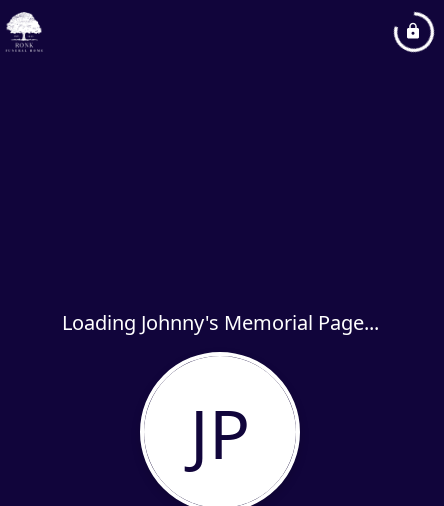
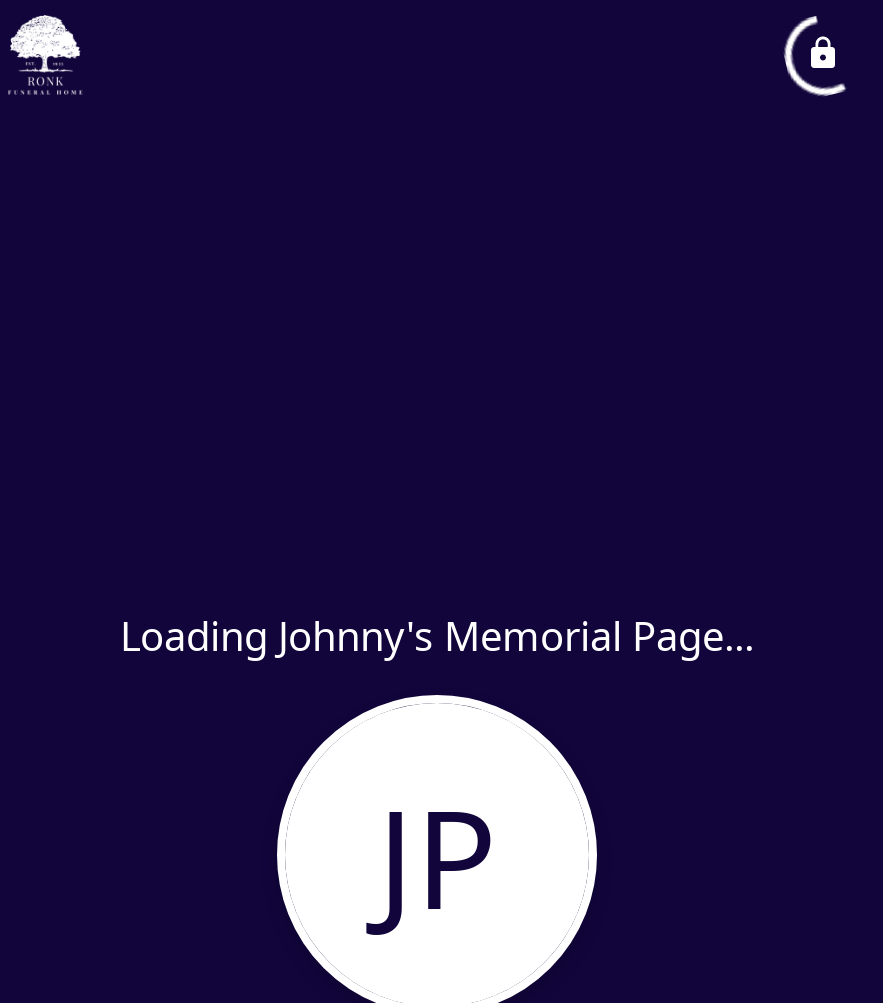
[396,11,435,49] [image] -> [787,15,865,87] [image]

